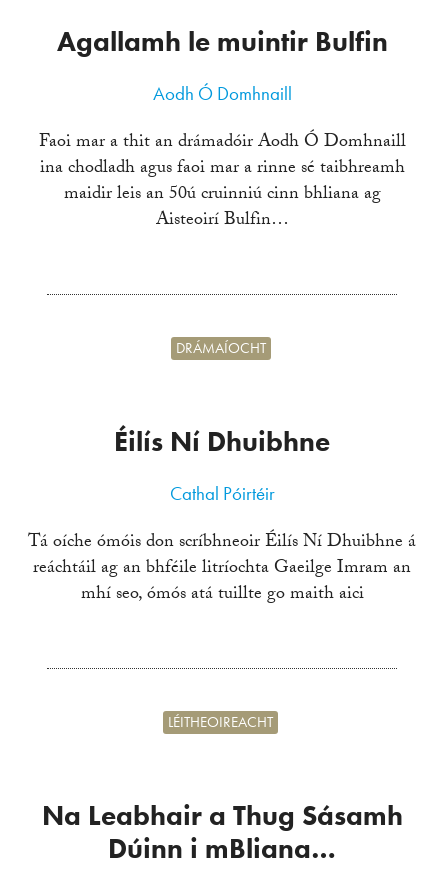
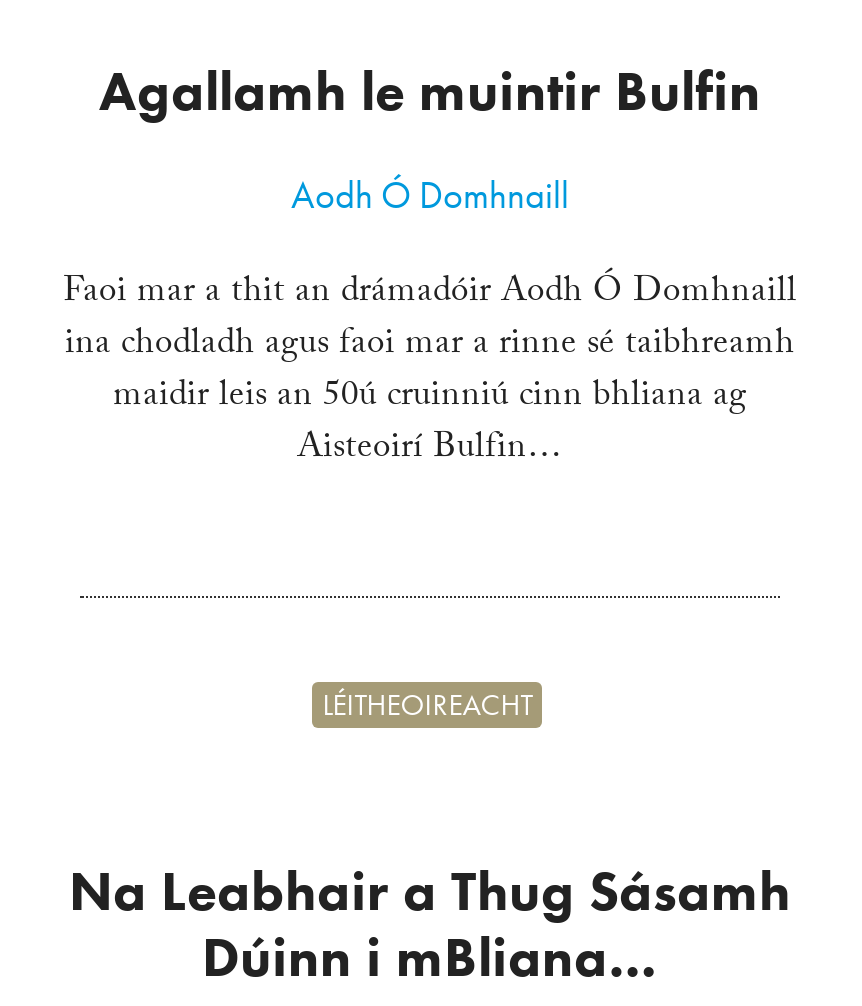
[176,338,266,358] DRÁMAÍOCHT -> none
[114,424,330,459] Éilís Ní Dhuibhne -> none
[28,482,416,610] Cathal Póirtéir | Tá oíche ómóis don scríbhneoir Éilís Ní Dhuibhne á | reáchtáil ag an bhféile litríochta Gaeilge Imram an | mhí seo, ómós atá tuillte go maith aici -> none

